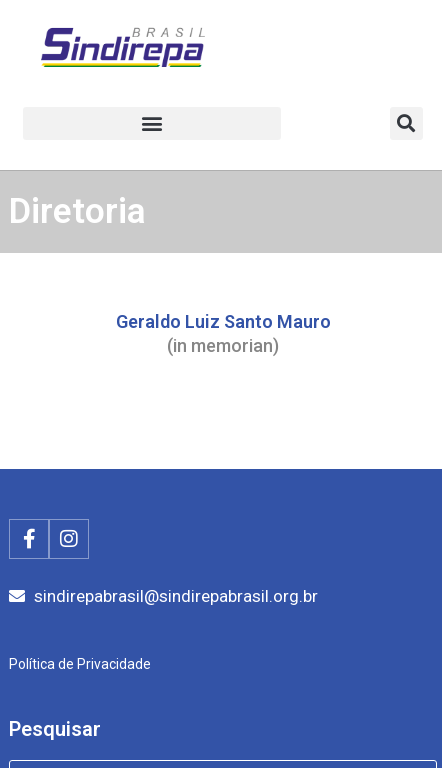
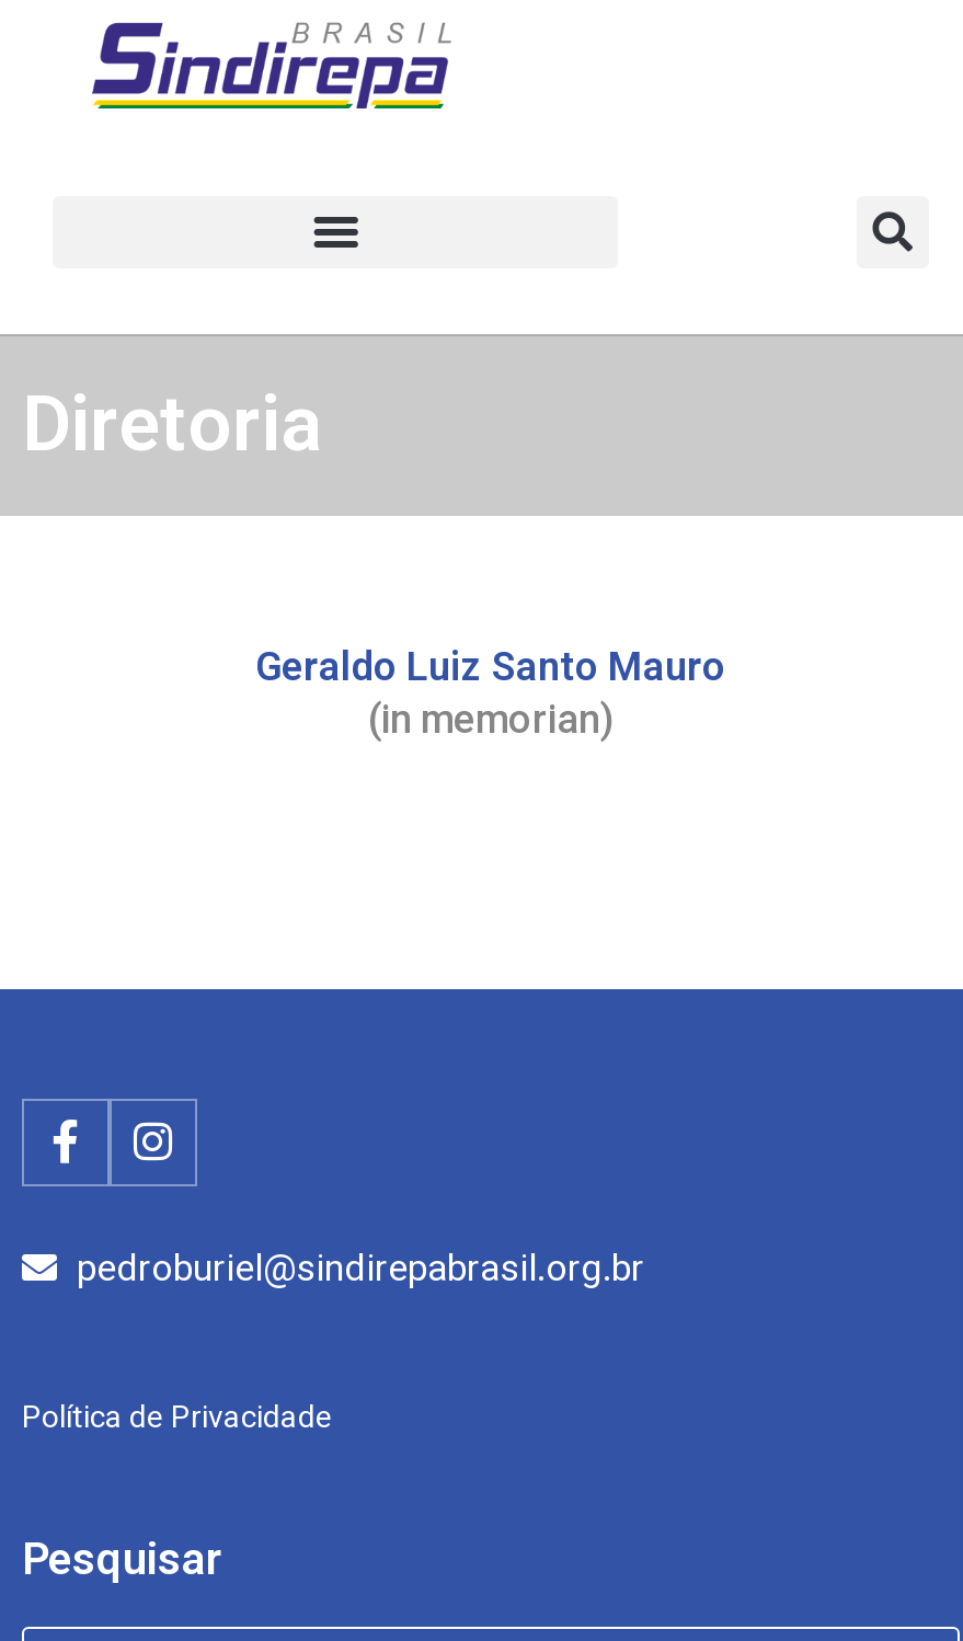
[34,585,318,605] sindirepabrasil@sindirepabrasil.org.br -> [77,1244,644,1288] pedroburiel@sindirepabrasil.org.br

